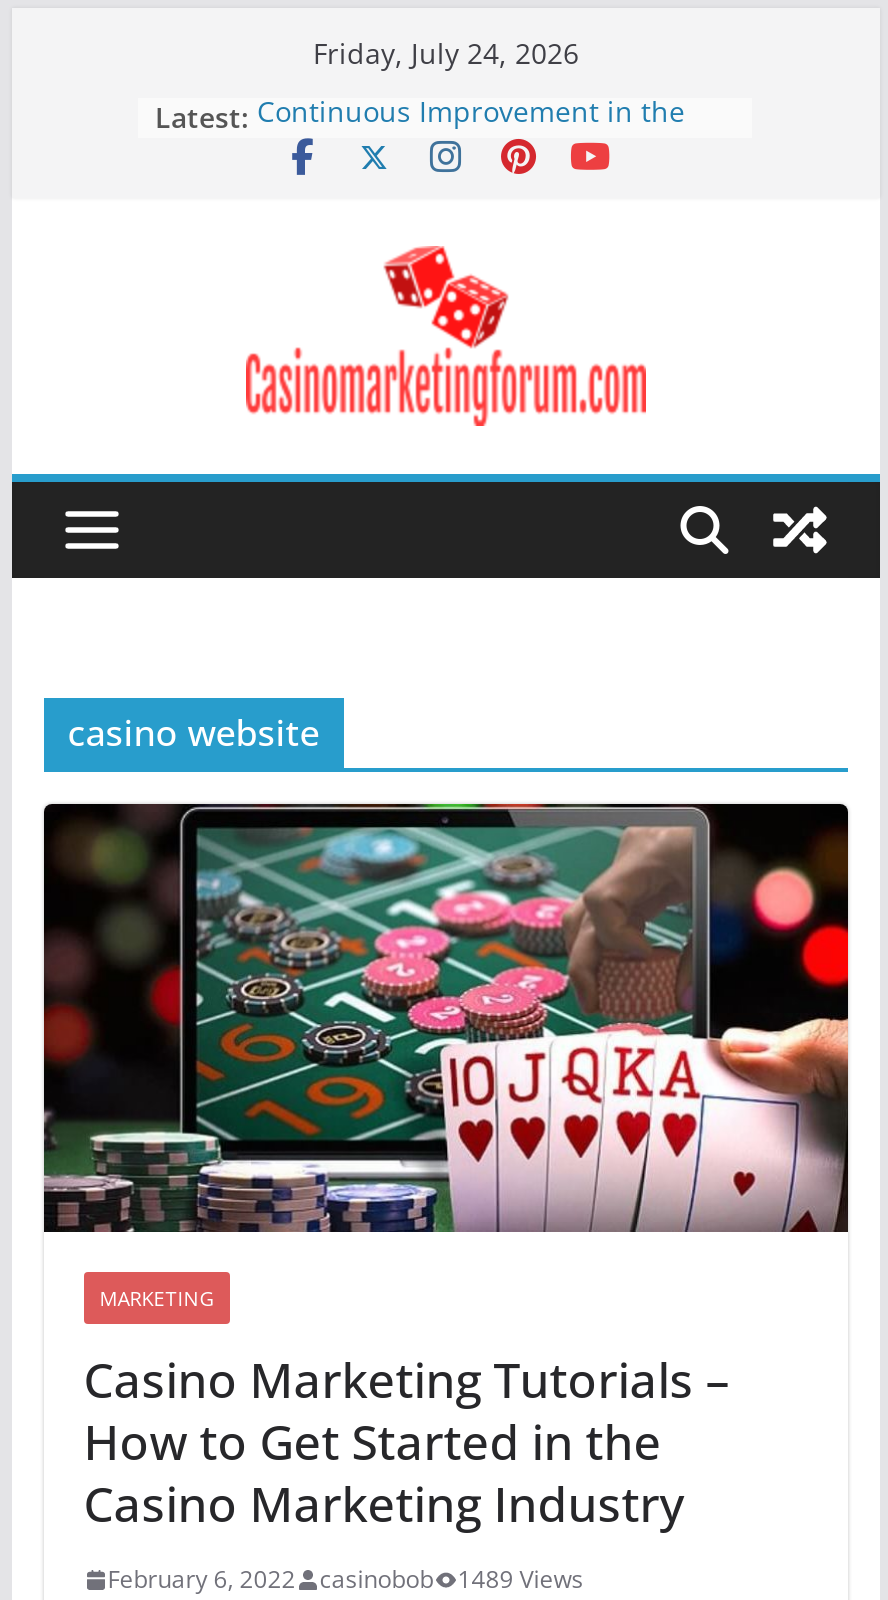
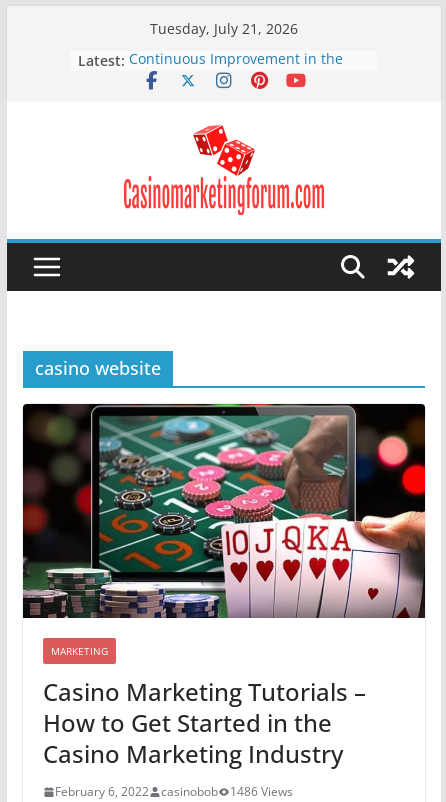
[313,34,579,72] Friday, July 24, 2026 -> [150,19,298,38] Tuesday, July 21, 2026
[107,1563,583,1597] February 6, 2022 casinobob 1489 Views -> [55,783,293,800] February 6, 2022 casinobob 1486 Views

